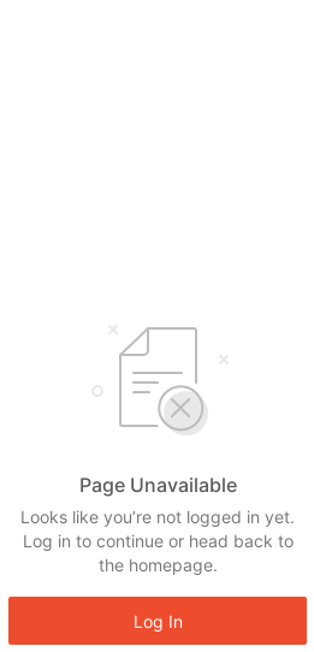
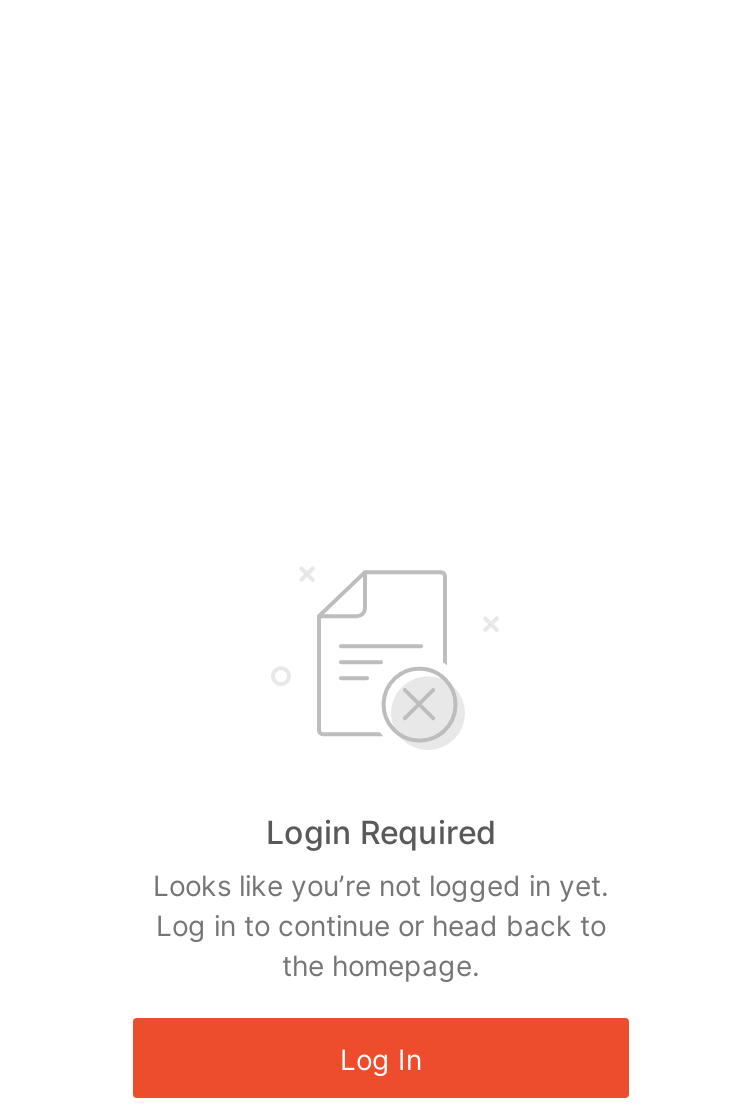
[79,473,236,497] Page Unavailable -> [266,812,496,852] Login Required

